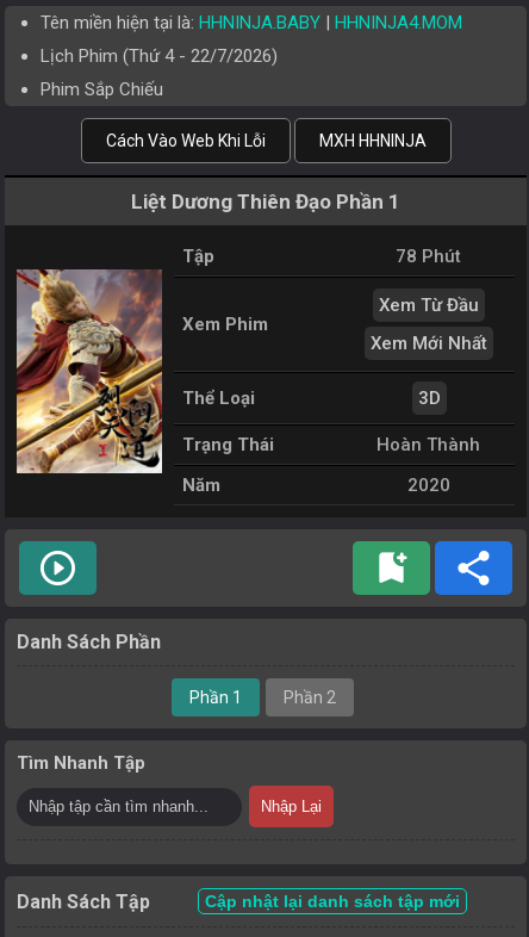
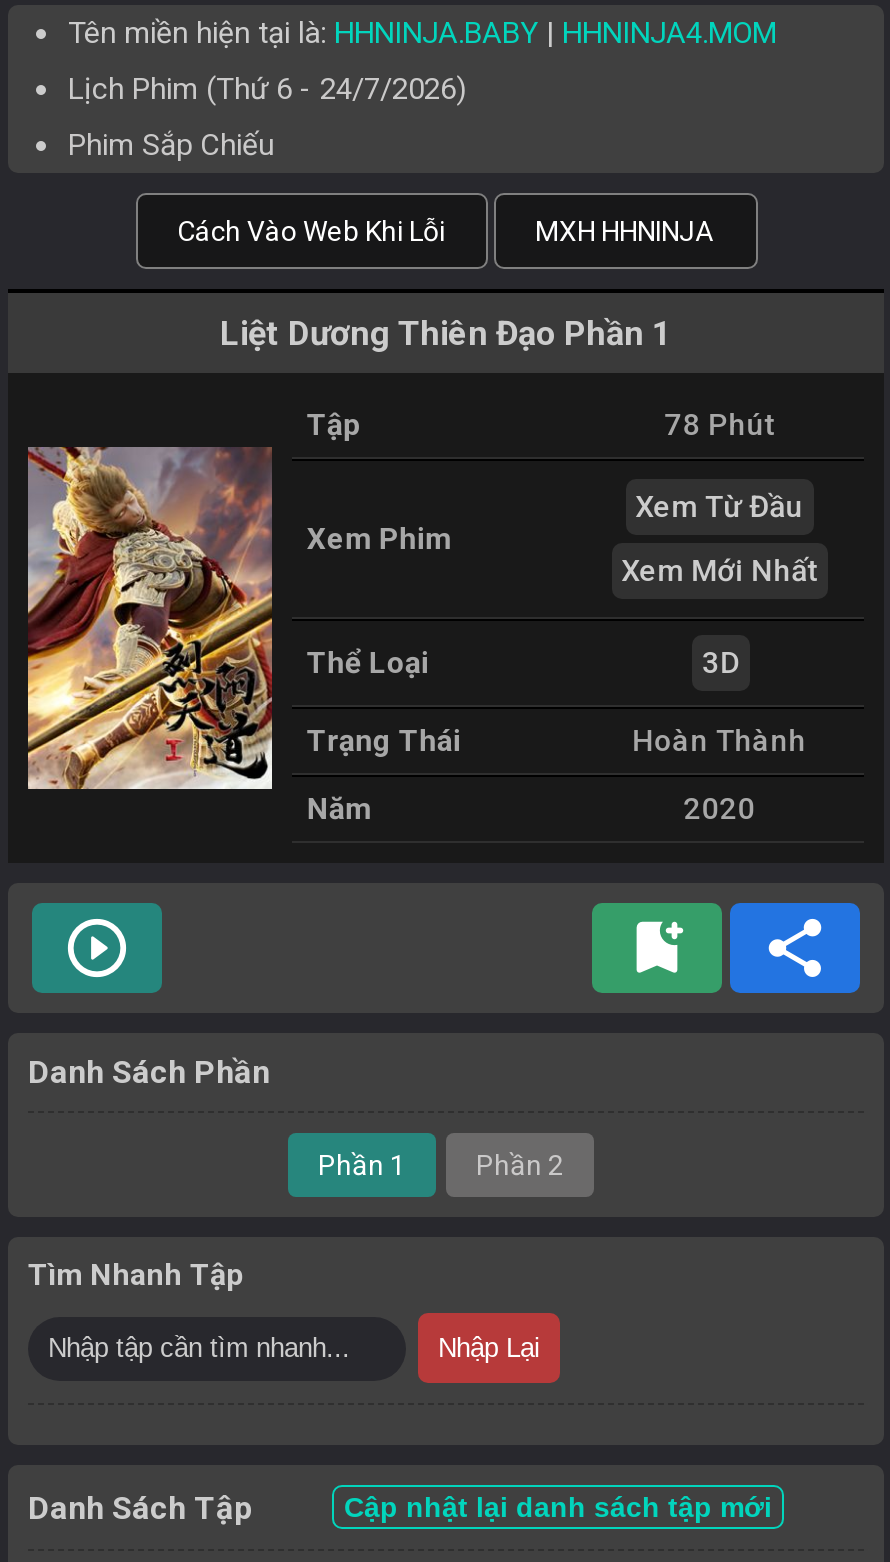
[41,45,278,67] Lịch Phim (Thứ 4 - 22/7/2026) -> [68,71,466,107] Lịch Phim (Thứ 6 - 24/7/2026)

